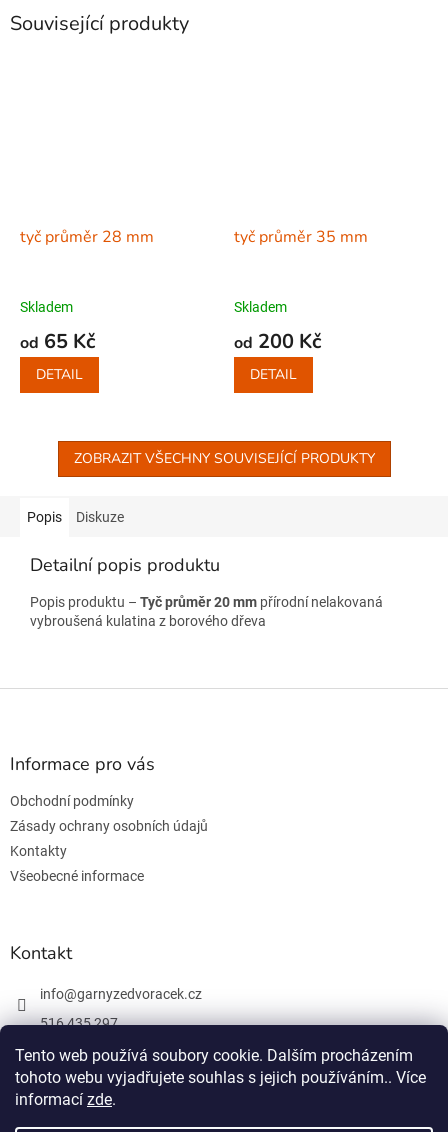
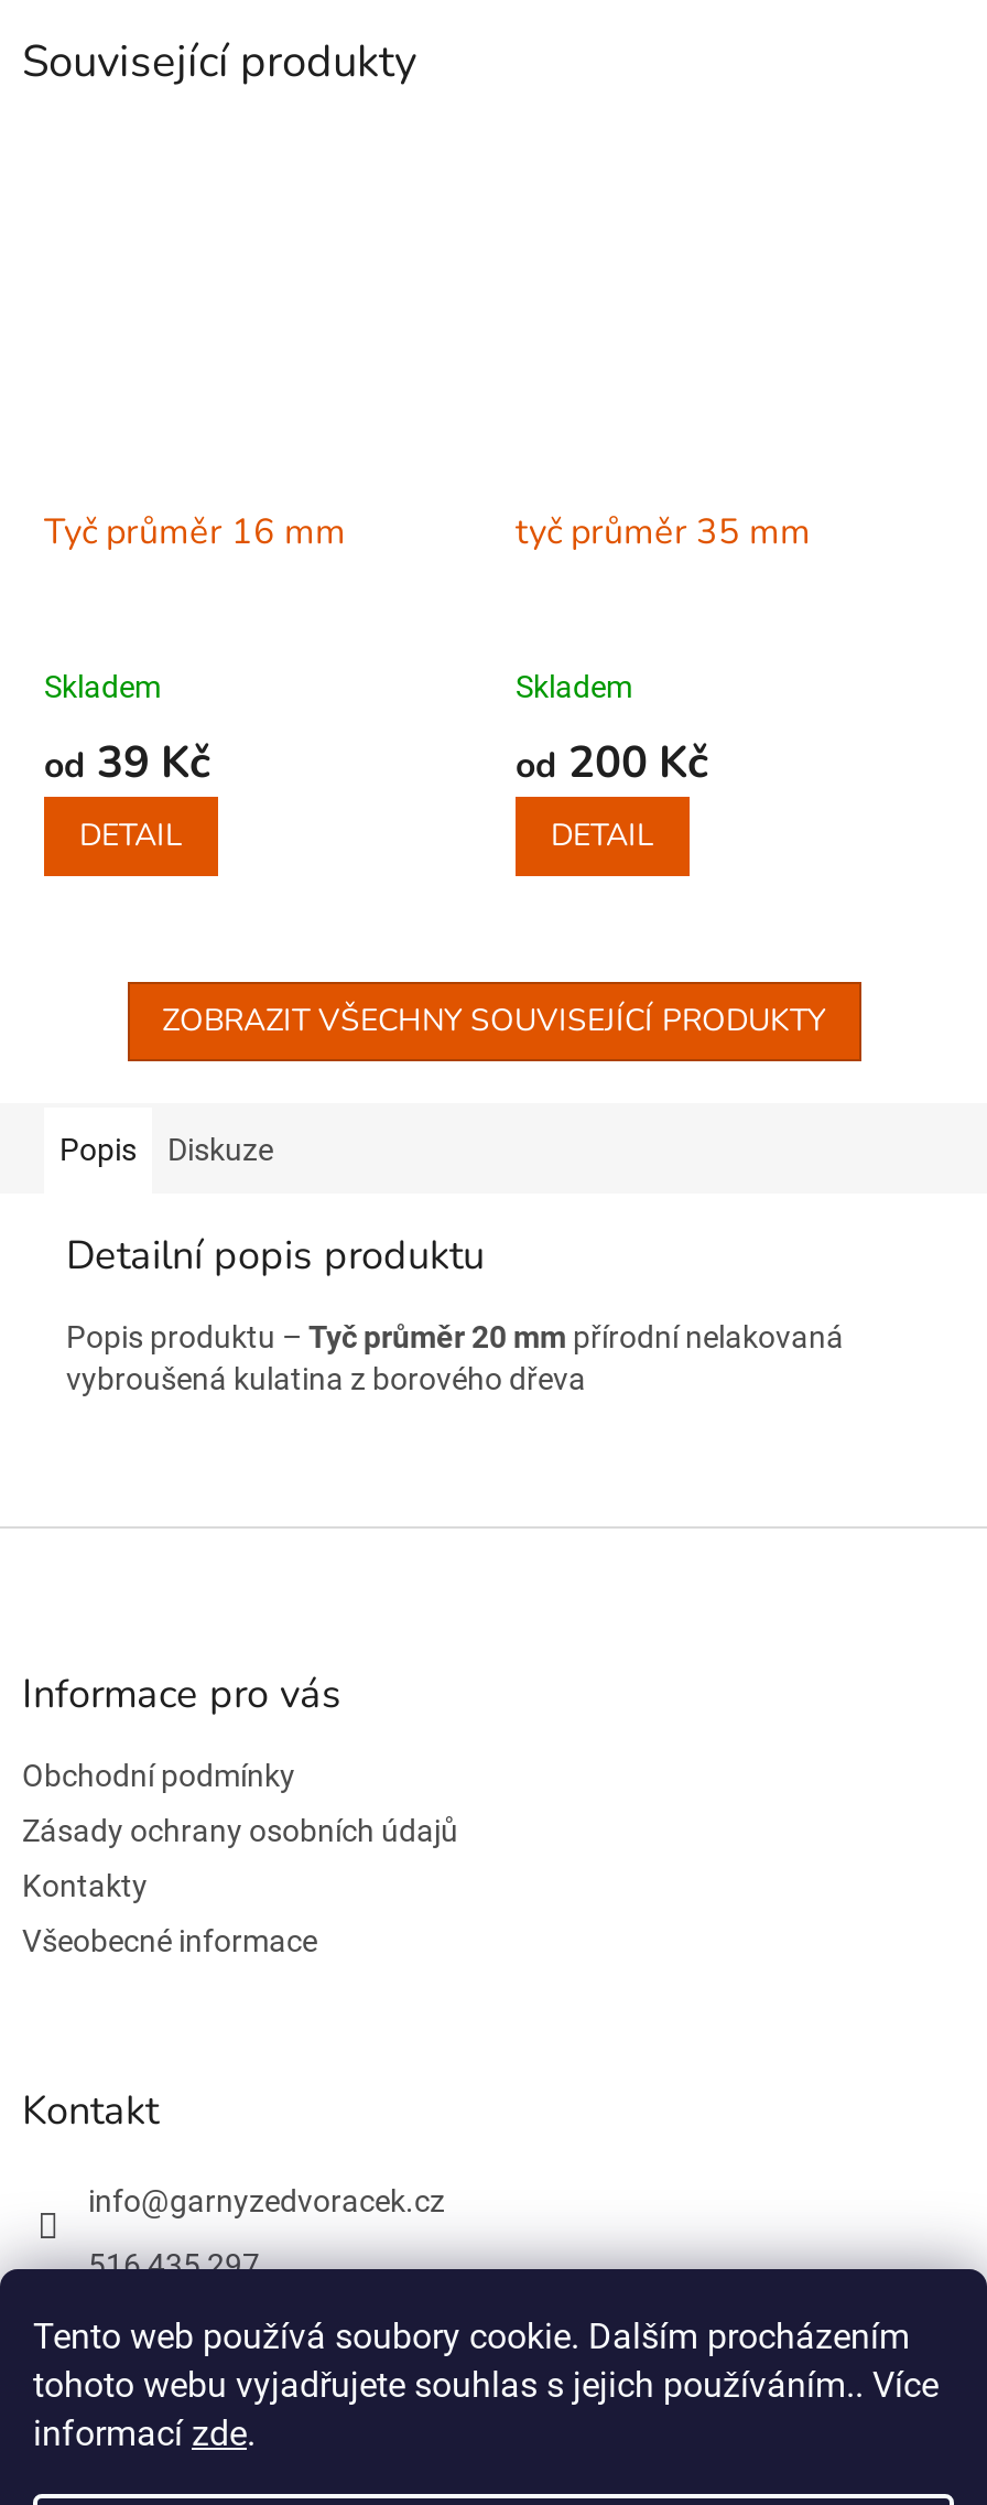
[20,226,154,248] tyč průměr 28 mm -> [44,509,346,557] Tyč průměr 16 mm
[20,328,95,355] od 65 Kč -> [44,734,209,793] od 39 Kč

